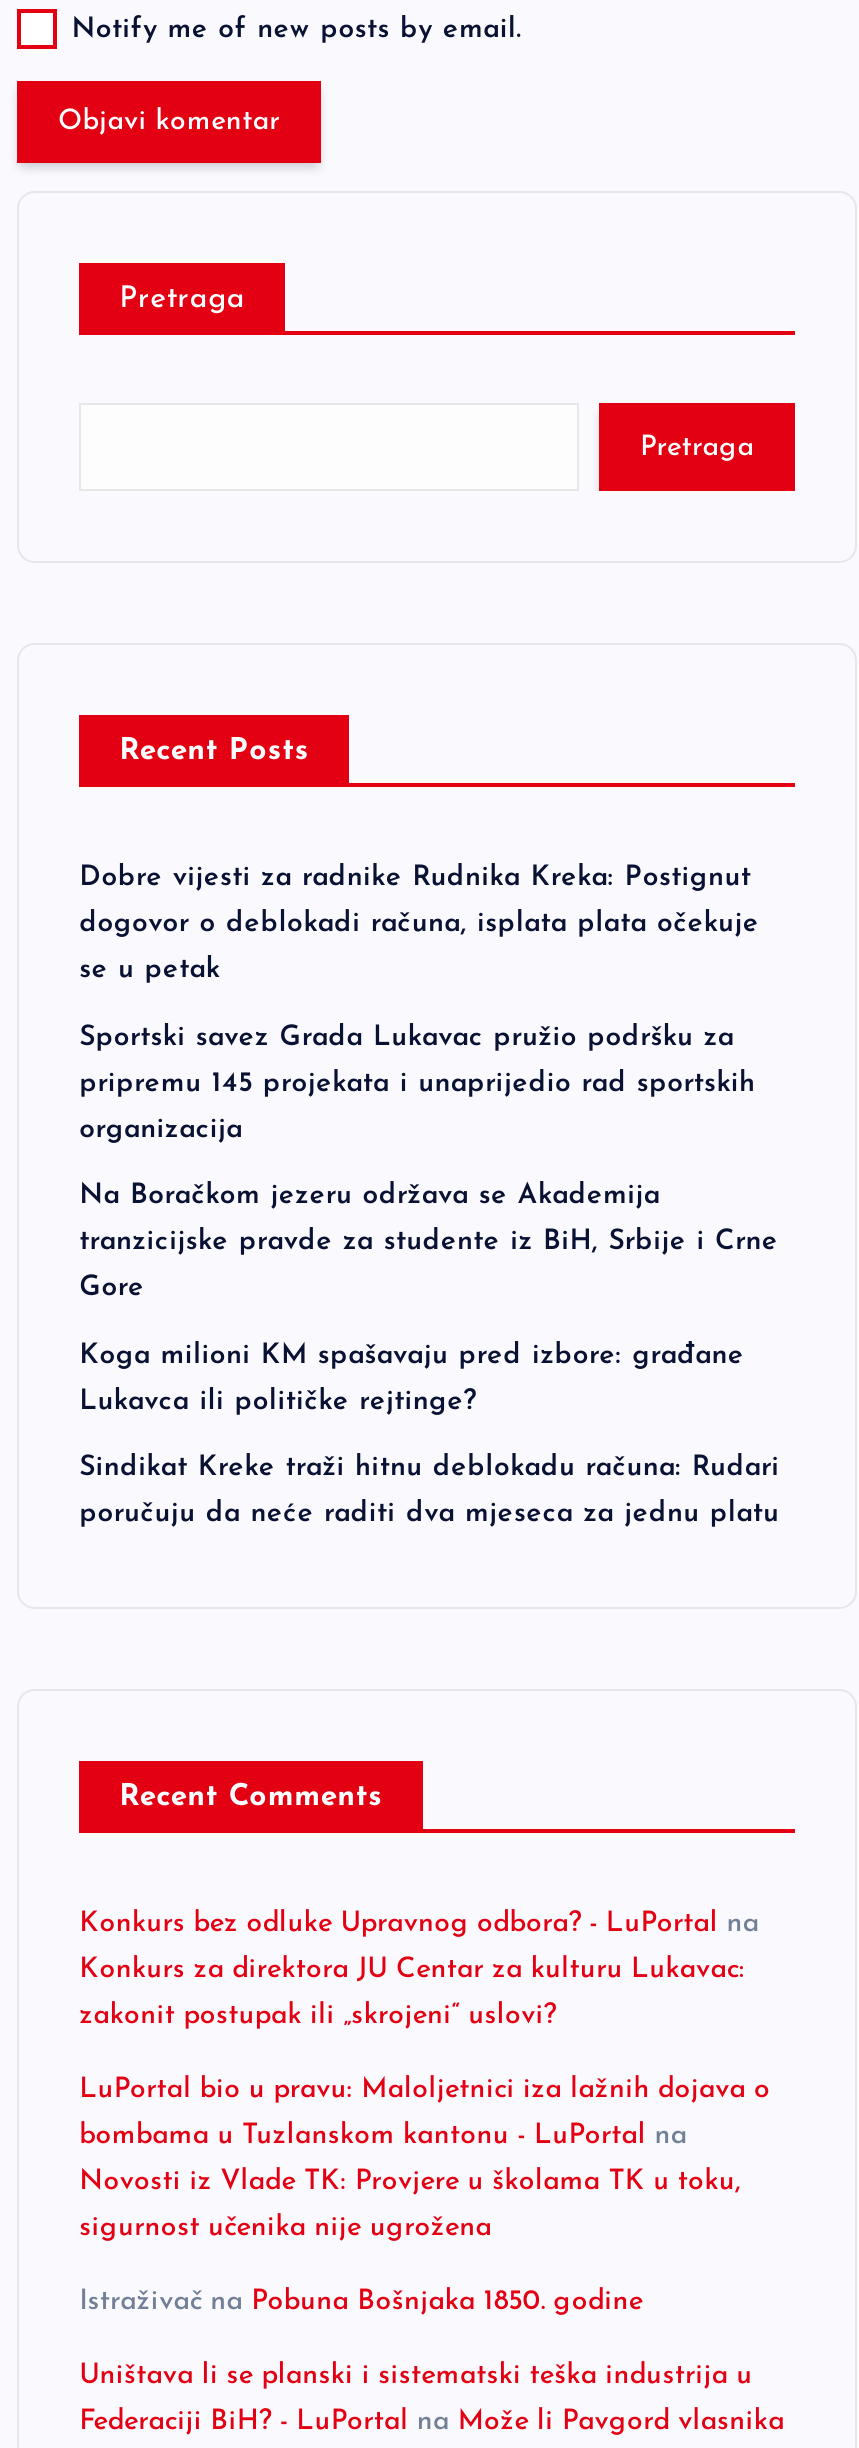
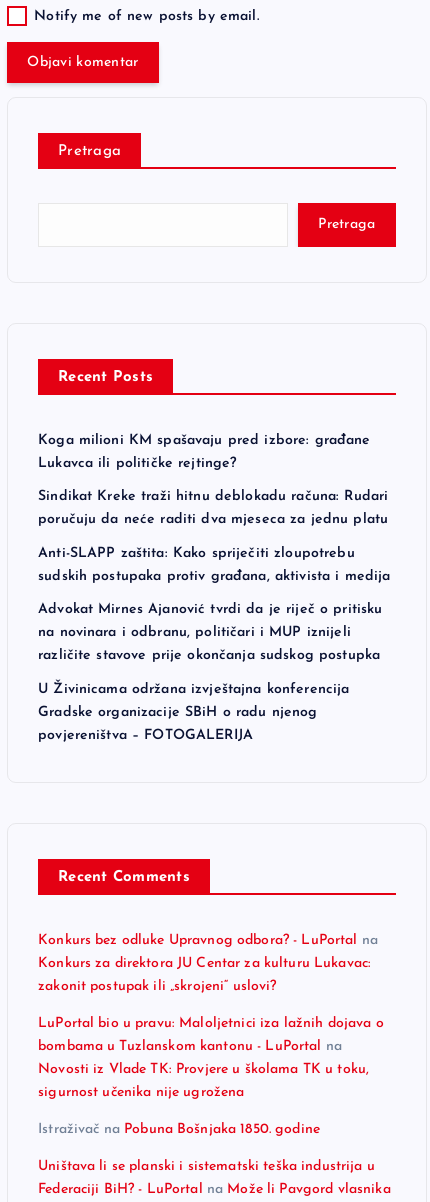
[79,864,778,1304] Dobre vijesti za radnike Rudnika Kreka: Postignut | dogovor o deblokadi računa, isplata plata očekuje | se u petak | Sportski savez Grada Lukavac pružio podršku za | pripremu 145 projekata i unaprijedio rad sportskih | organizacija | Na Boračkom jezeru održava se Akademija | tranzicijske pravde za studente iz BiH, Srbije i Crne | Gore -> none
moved [79,1341,780,1530] -> [38,433,388,527]: Koga milioni KM spašavaju pred izbore: građane | Lukavca ili političke rejtinge? | Sindikat Kreke traži hitnu deblokadu računa: Rudari | poručuju da neće raditi dva mjeseca za jednu platu
none -> [38,546,390,743] Anti-SLAPP zaštita: Kako spriječiti zloupotrebu | sudskih postupaka protiv građana, aktivista i medija | Advokat Mirnes Ajanović tvrdi da je riječ o pritisku | na novinara i odbranu, političari i MUP iznijeli | različite stavove prije okončanja sudskog postupka | U Živinicama održana izvještajna konferencija | Gradske organizacije SBiH o radu njenog | povjereništva – FOTOGALERIJA

